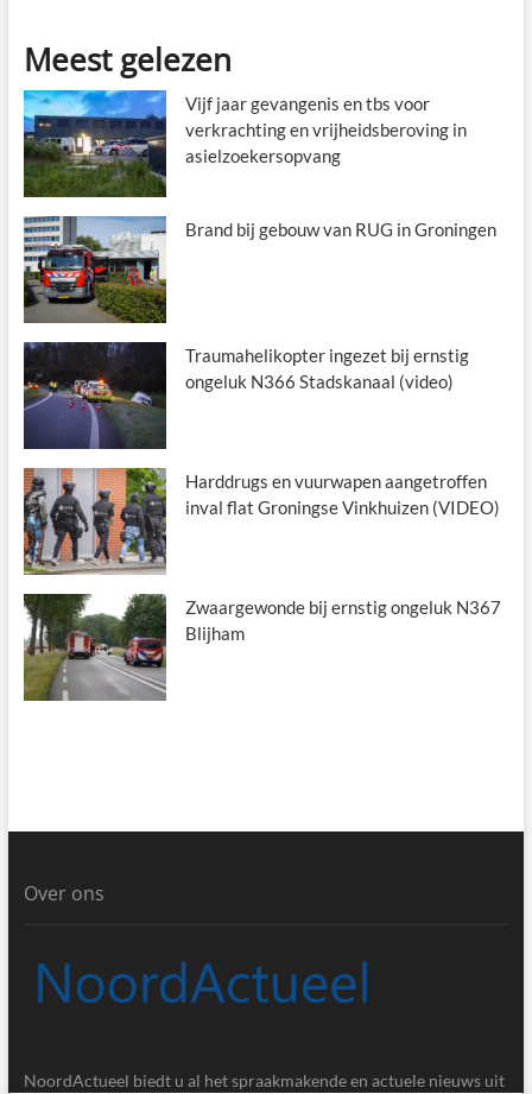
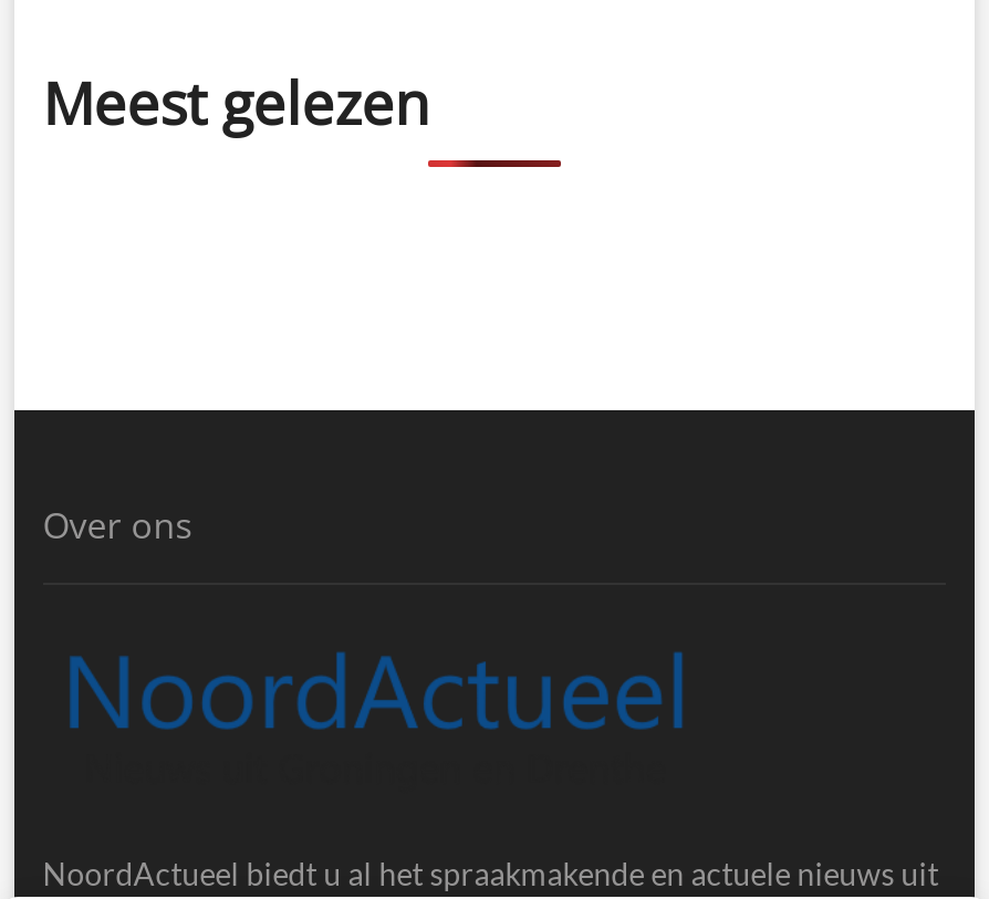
[23,89,496,239] [image] | Vijf jaar gevangenis en tbs voor | verkrachting en vrijheidsberoving in | asielzoekersopvang | Brand bij gebouw van RUG in Groningen -> none
[23,215,469,391] [image] | Traumahelikopter ingezet bij ernstig | ongeluk N366 Stadskanaal (video) -> none
[23,341,500,517] [image] | Harddrugs en vuurwapen aangetroffen | inval flat Groningse Vinkhuizen (VIDEO) -> none
[23,467,501,643] [image] | Zwaargewonde bij ernstig ongeluk N367 | Blijham -> none
[23,593,167,702] [image] -> none

